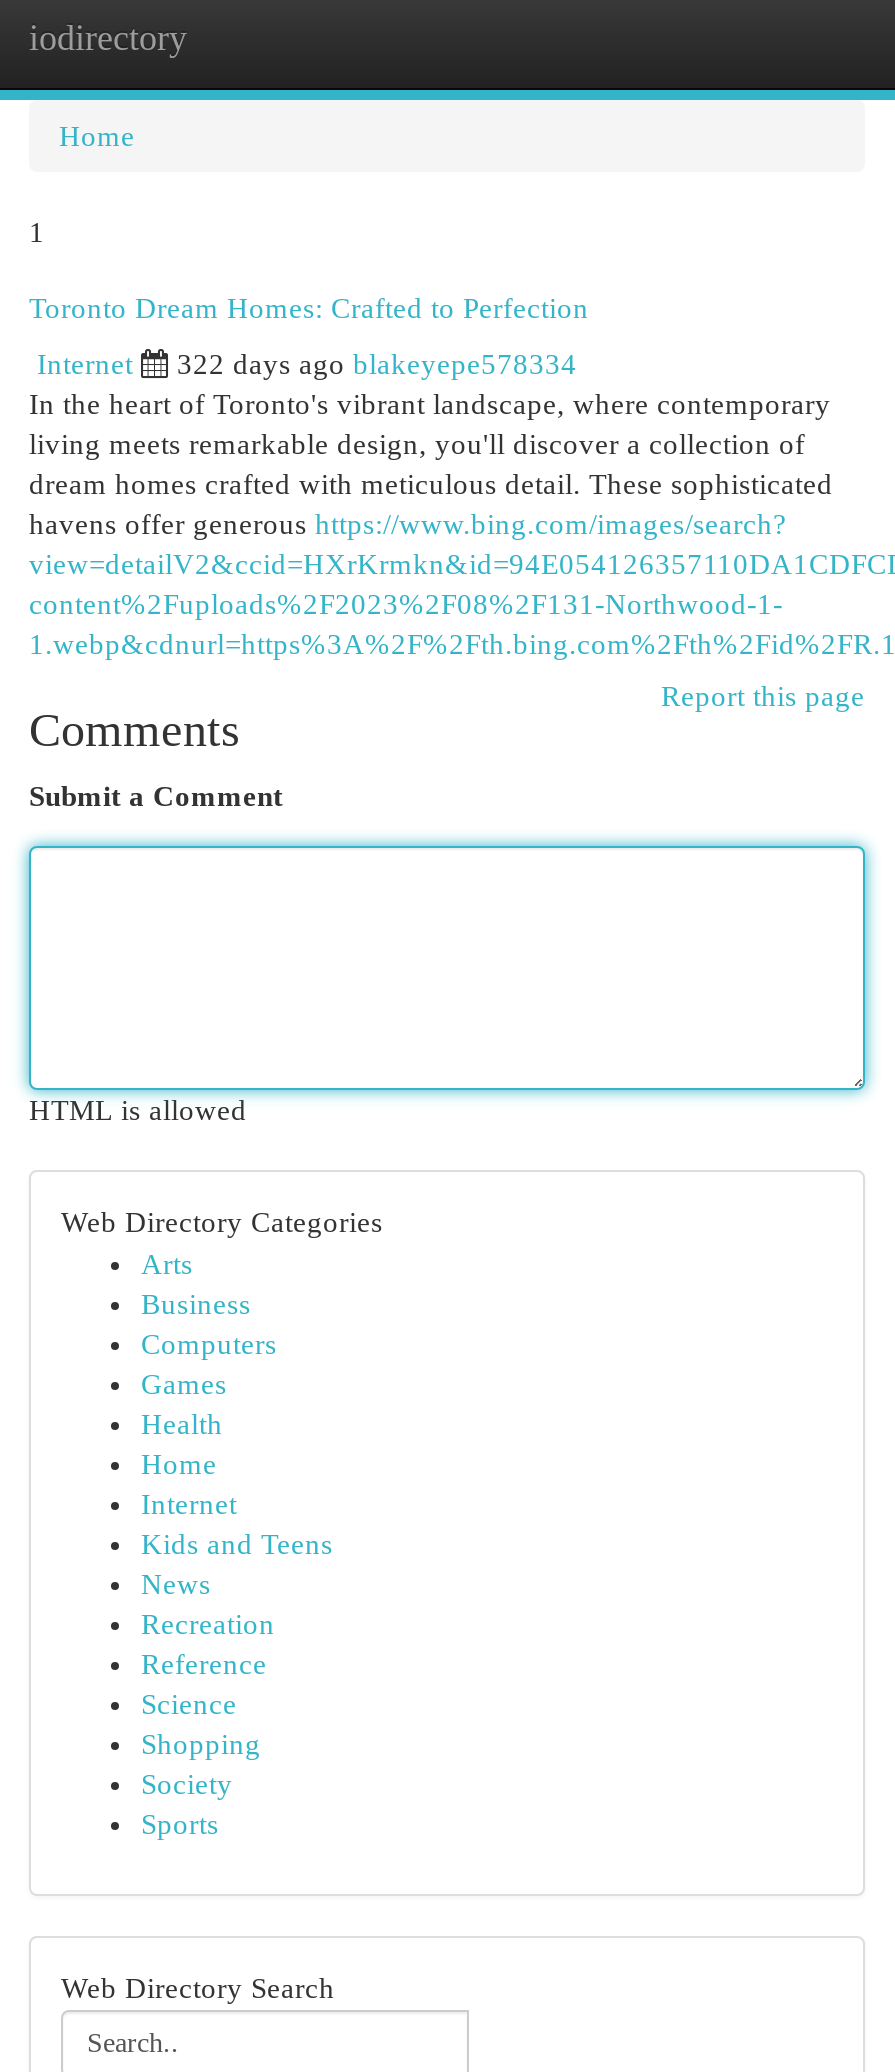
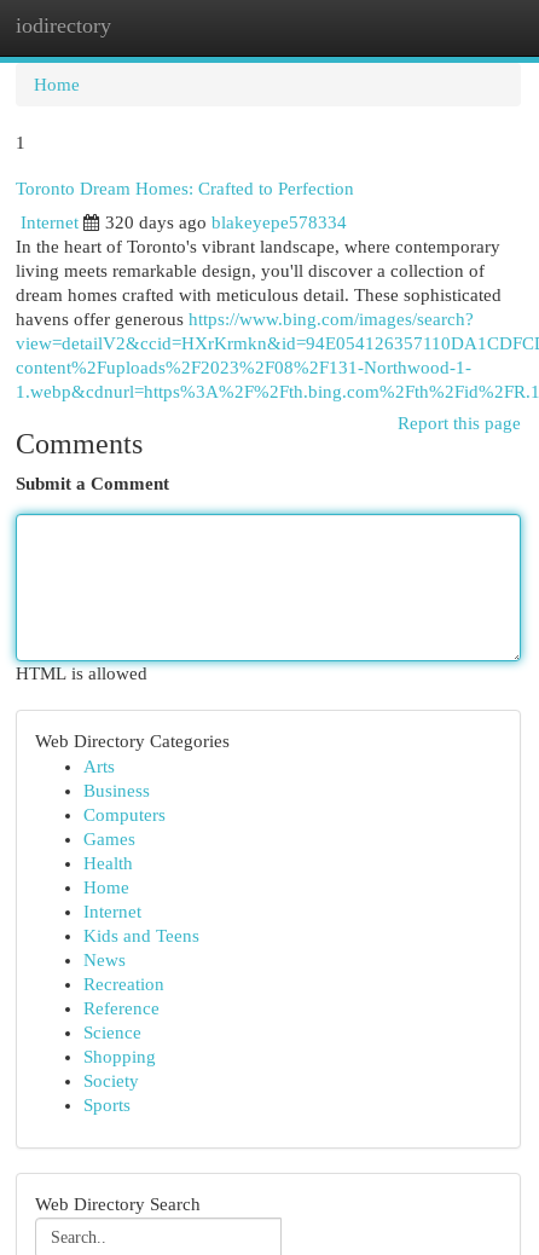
[177,348,577,380] 322 days ago blakeyepe578334 -> [105,213,347,232] 320 days ago blakeyepe578334

